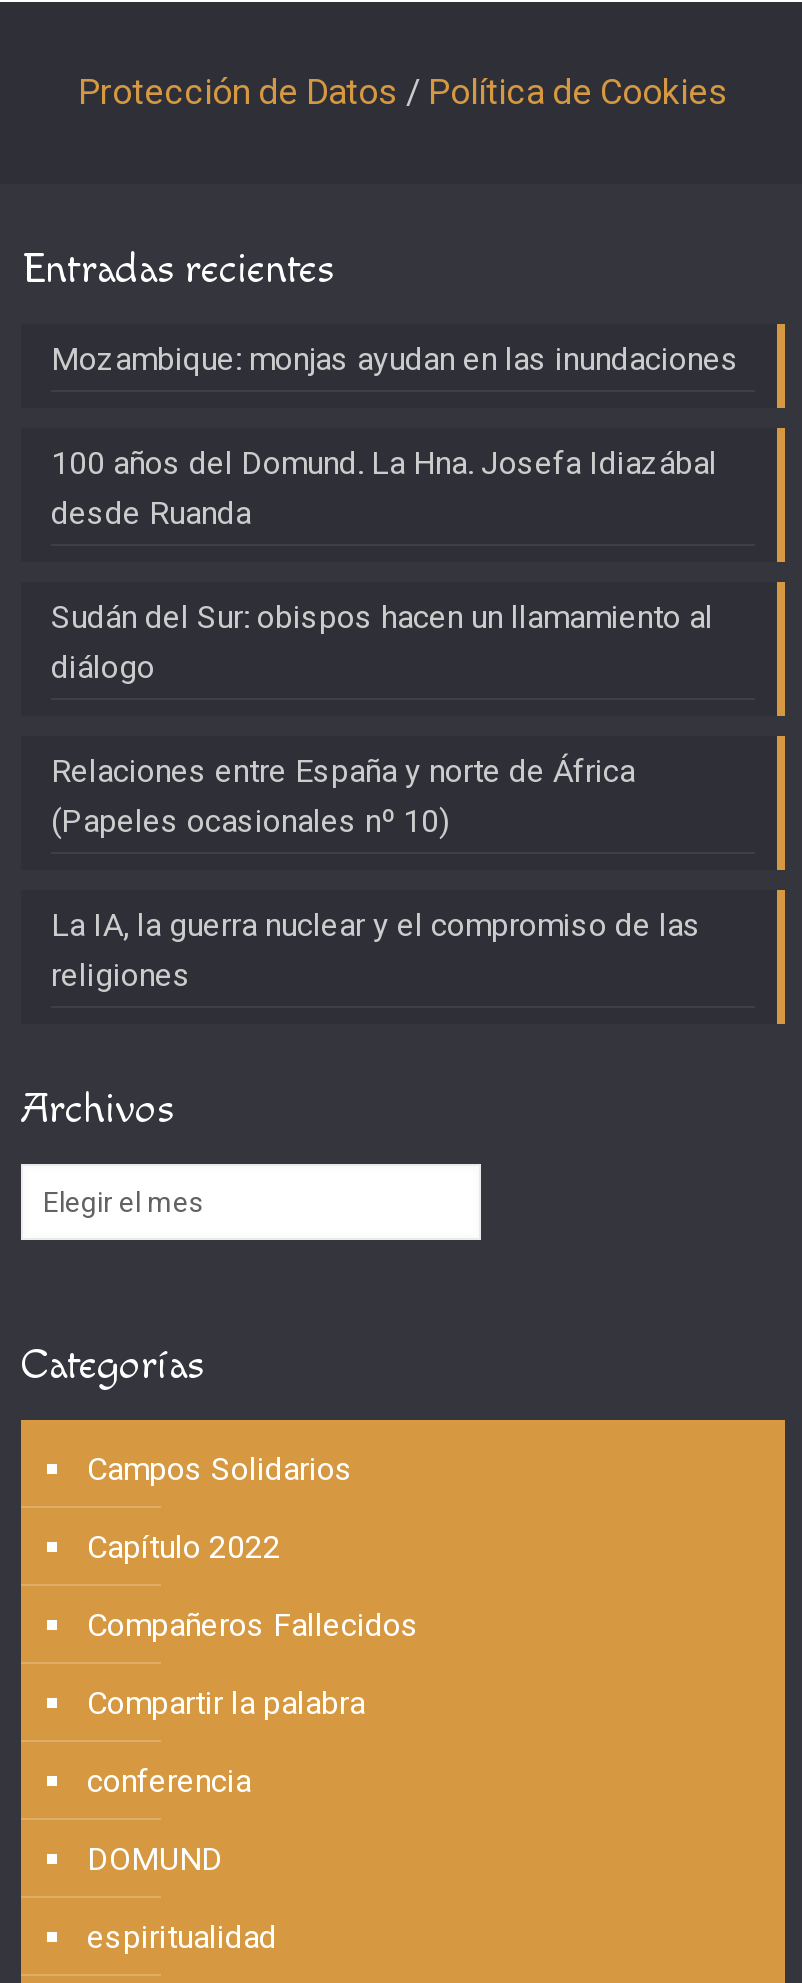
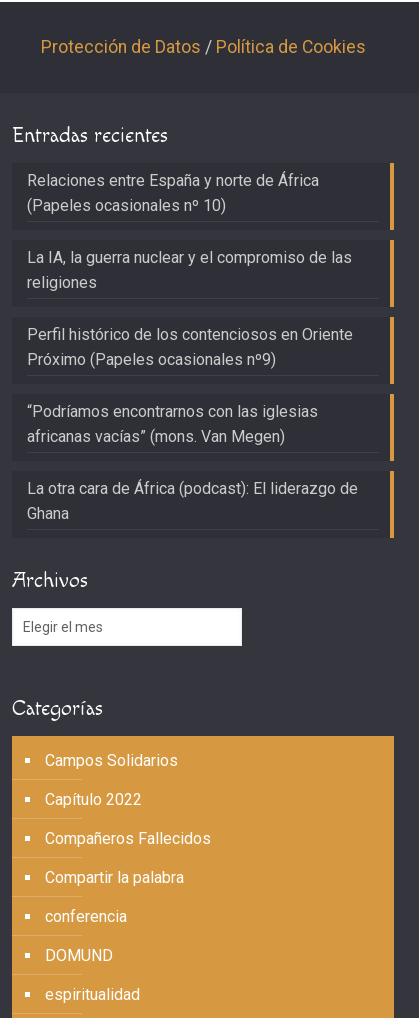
[51,341,739,687] Mozambique: monjas ayudan en las inundaciones | 100 años del Domund. La Hna. Josefa Idiazábal | desde Ruanda | Sudán del Sur: obispos hacen un llamamiento al | diálogo -> none
moved [51,753,701,995] -> [27,171,352,292]: Relaciones entre España y norte de África | (Papeles ocasionales nº 10) | La IA, la guerra nuclear y el compromiso de las | religiones
none -> [27,325,358,523] Perfil histórico de los contenciosos en Oriente | Próximo (Papeles ocasionales nº9) | “Podríamos encontrarnos con las iglesias | africanas vacías” (mons. Van Megen) | La otra cara de África (podcast): El liderazgo de | Ghana

